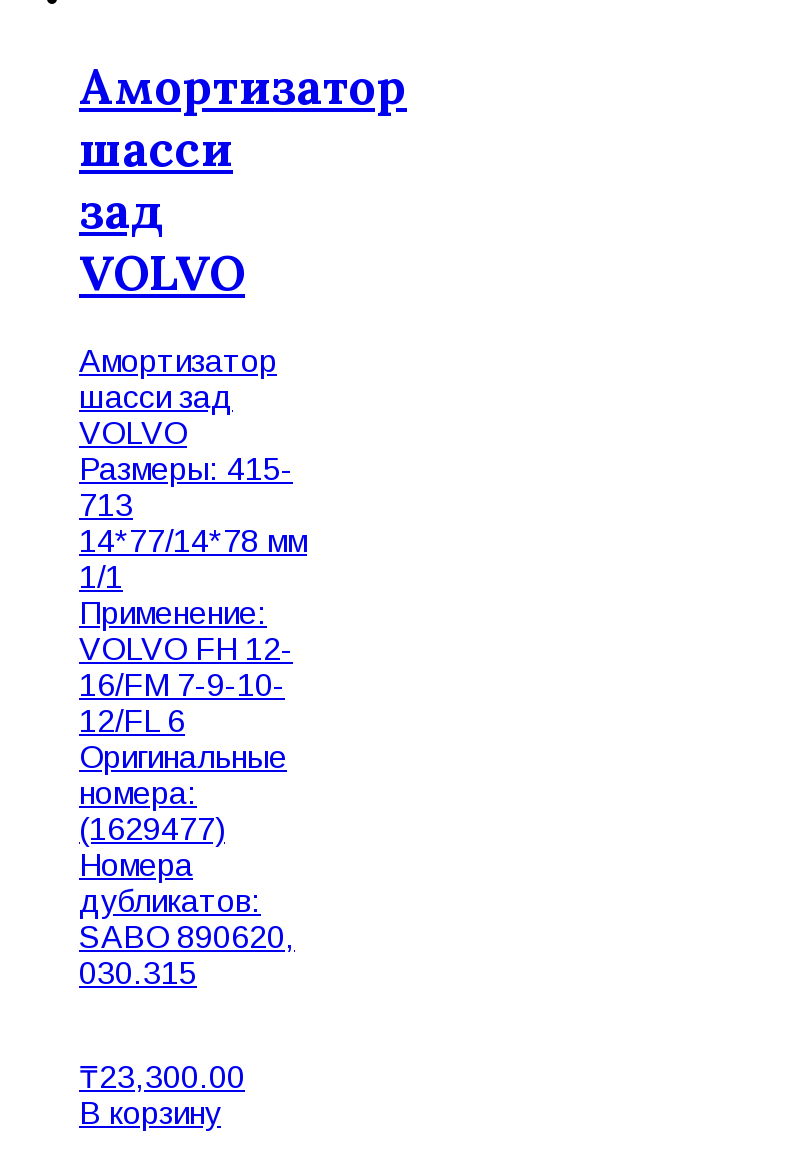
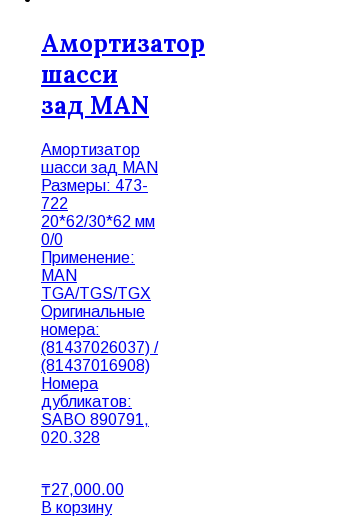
[79,181,245,305] зад | VOLVO -> [41,90,149,121] зад MAN
[79,381,307,595] шасси зад | VOLVO | Размеры: 415- | 713 | 14*77/14*78 мм | 1/1 -> [41,159,158,248] шасси зад MAN | Размеры: 473- | 722 | 20*62/30*62 мм | 0/0
[79,633,293,739] VOLVO FH 12- | 16/FM 7-9-10- | 12/FL 6 -> [41,267,151,302] MAN | TGA/TGS/TGX
moved [79,741,287,811] -> [41,303,145,338]: Оригинальные | номера:
[79,813,225,847] (1629477) -> [41,339,158,374] (81437026037) / | (81437016908)
[79,921,295,955] SABO 890620, -> [41,411,149,428] SABO 890791,
[79,957,197,991] 030.315 -> [41,429,100,446] 020.328
[79,1061,245,1095] ₸23,300.00 -> [41,481,124,498] ₸27,000.00

